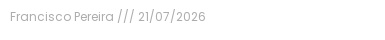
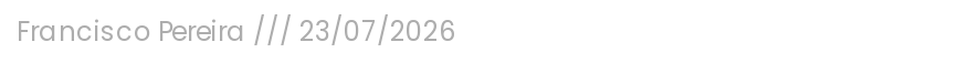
[10,8,206,25] Francisco Pereira 21/07/2026 -> [17,12,456,50] Francisco Pereira 23/07/2026

